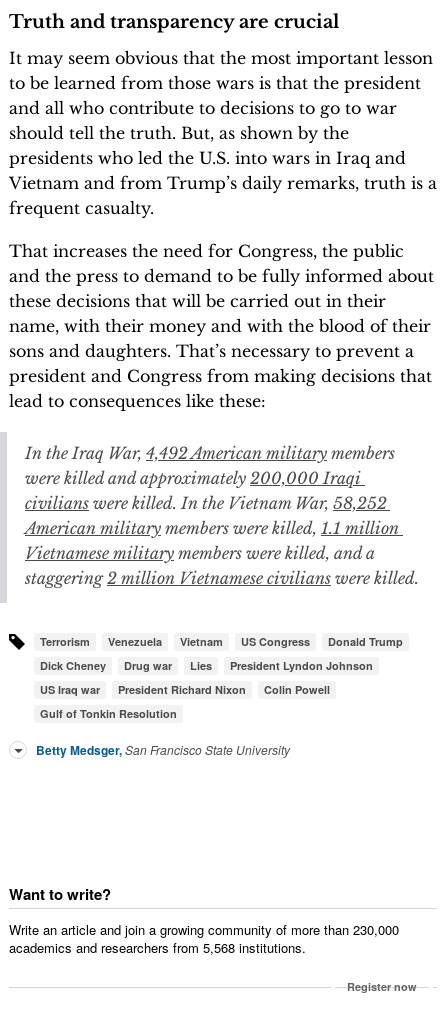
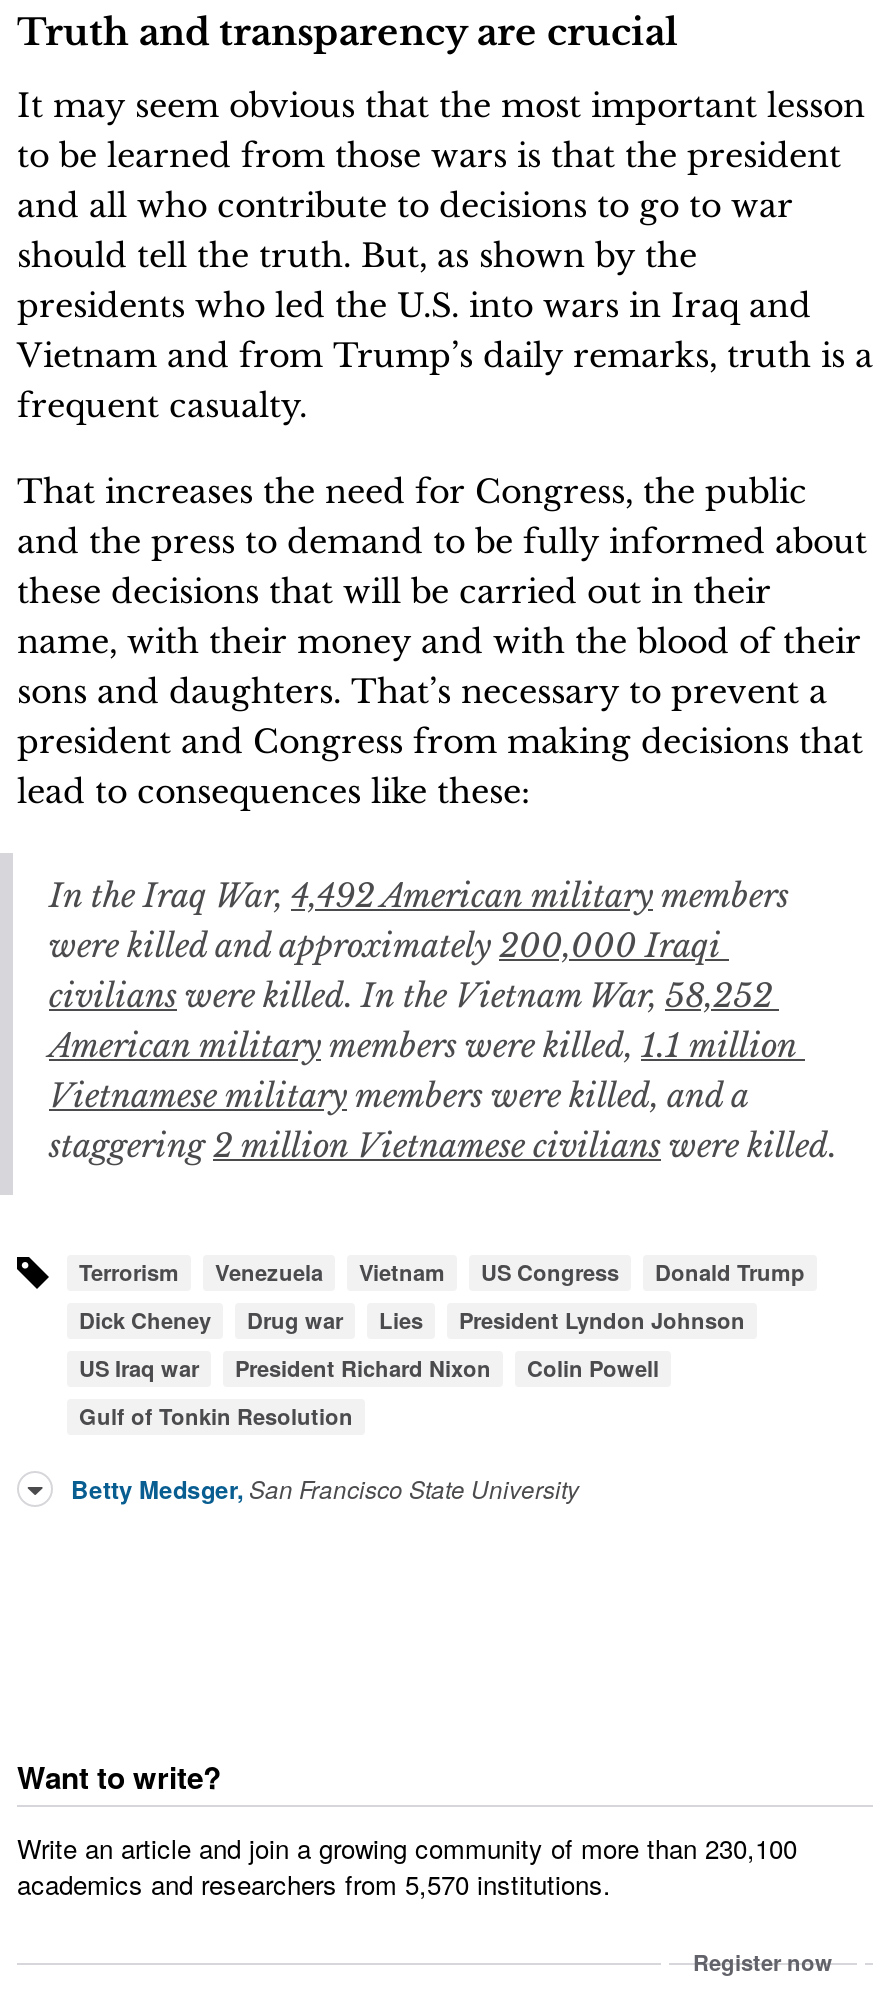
[9,920,399,939] Write an article and join a growing community of more than 230,000 -> [17,1828,797,1866] Write an article and join a growing community of more than 230,100
[9,938,306,957] academics and researchers from 5,568 institutions. -> [17,1864,611,1902] academics and researchers from 5,570 institutions.

